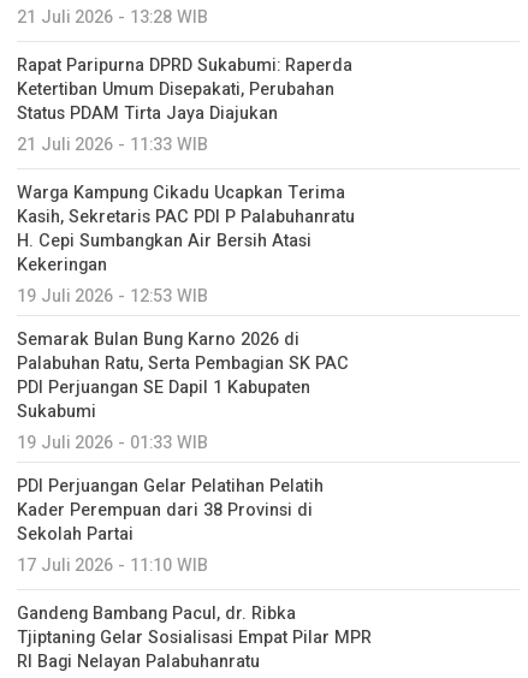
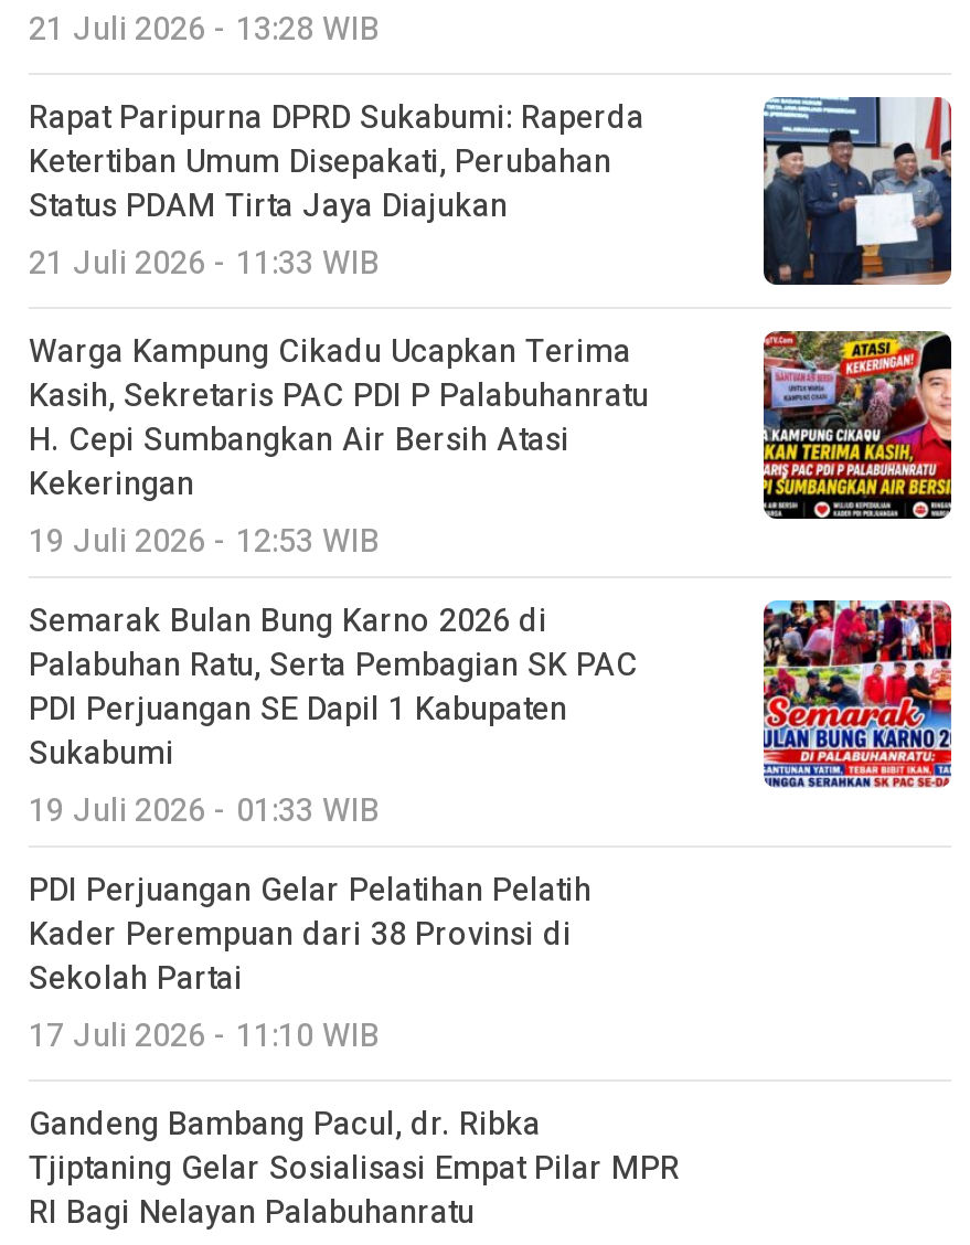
none -> [761,95,953,287] [image]
none -> [761,329,953,521] [image]
none -> [761,598,953,790] [image]

